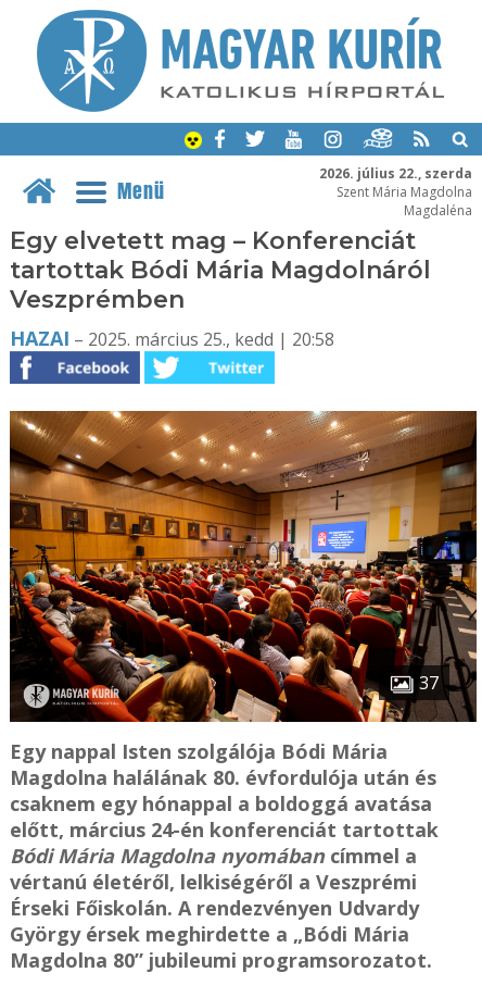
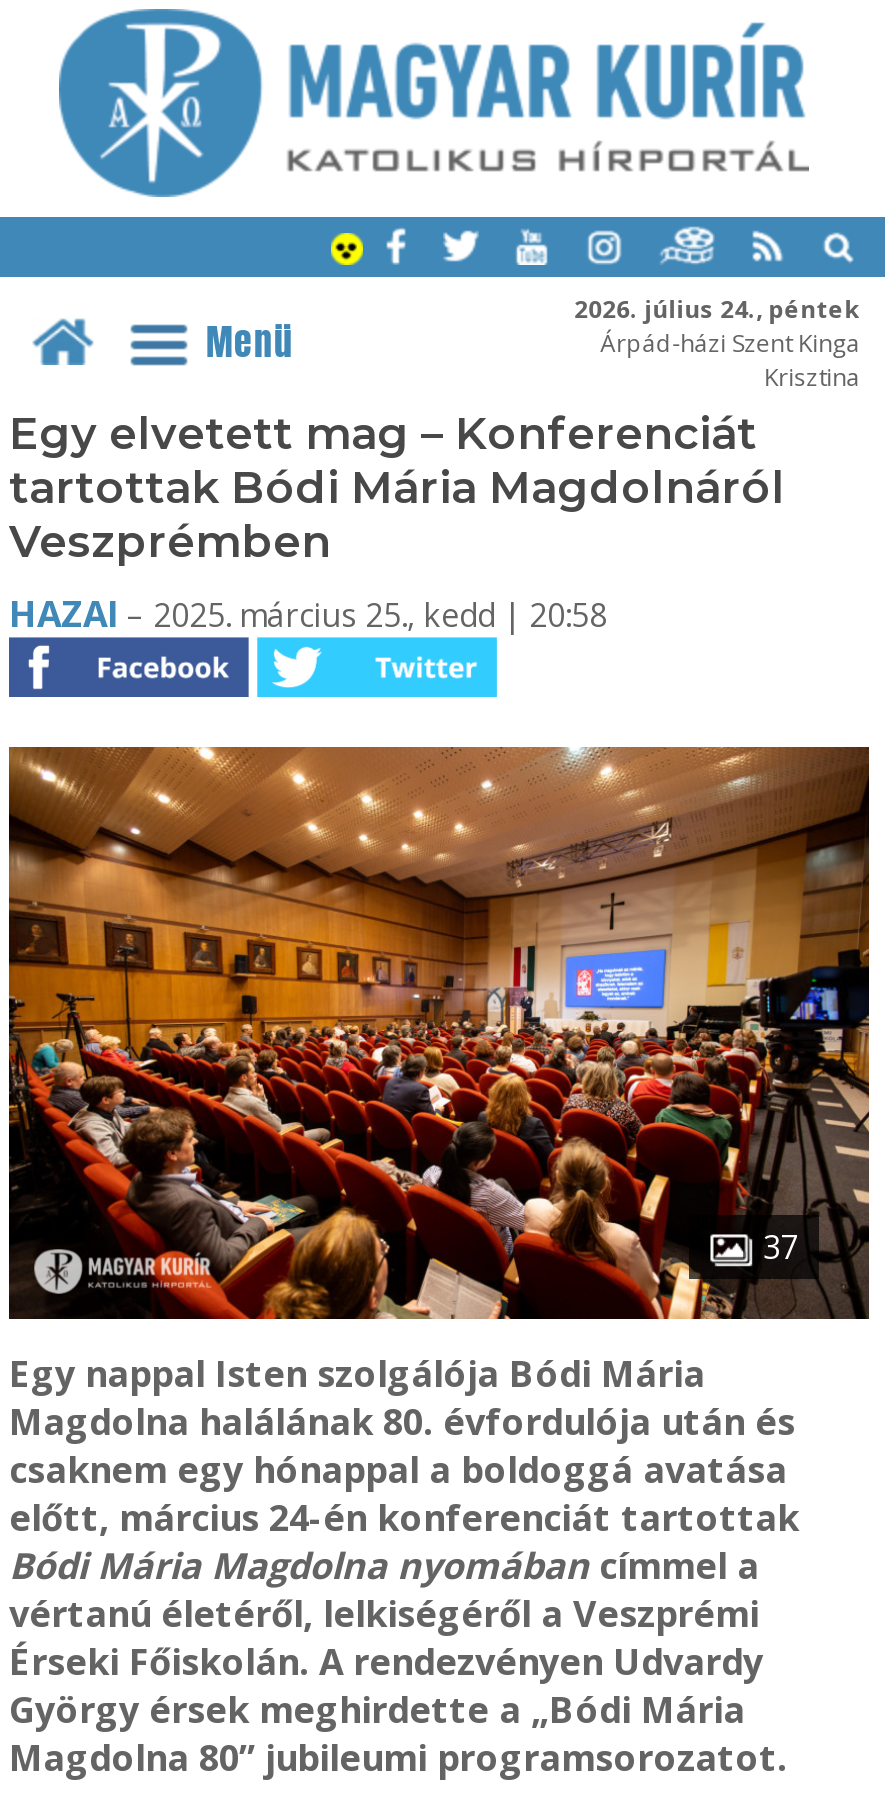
[319,163,472,219] 2026. július 22., szerda | Szent Mária Magdolna | Magdaléna -> [574,291,860,393] 2026. július 24., péntek | Árpád-házi Szent Kinga | Krisztina

